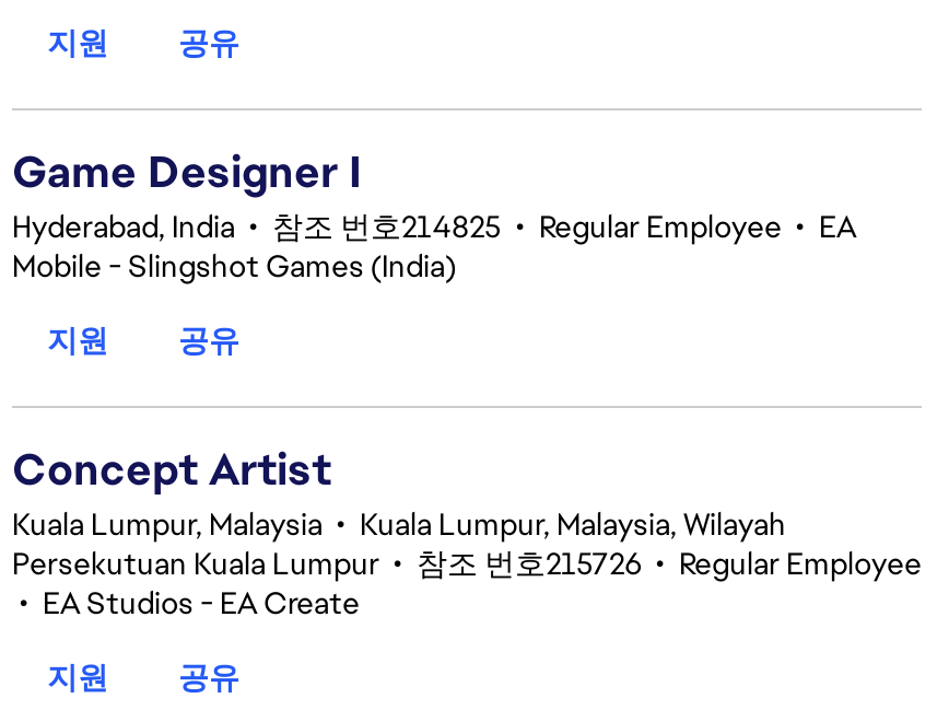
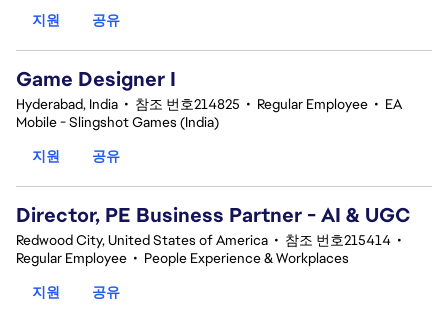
[12,441,922,622] Concept Artist | Kuala Lumpur, Malaysia • Kuala Lumpur, Malaysia, Wilayah | Persekutuan Kuala Lumpur • 참조 번호215726 • Regular Employee | • EA Studios - EA Create -> [16,202,411,267] Director, PE Business Partner - AI & UGC | Redwood City, United States of America • 참조 번호215414 • | Regular Employee • People Experience & Workplaces

